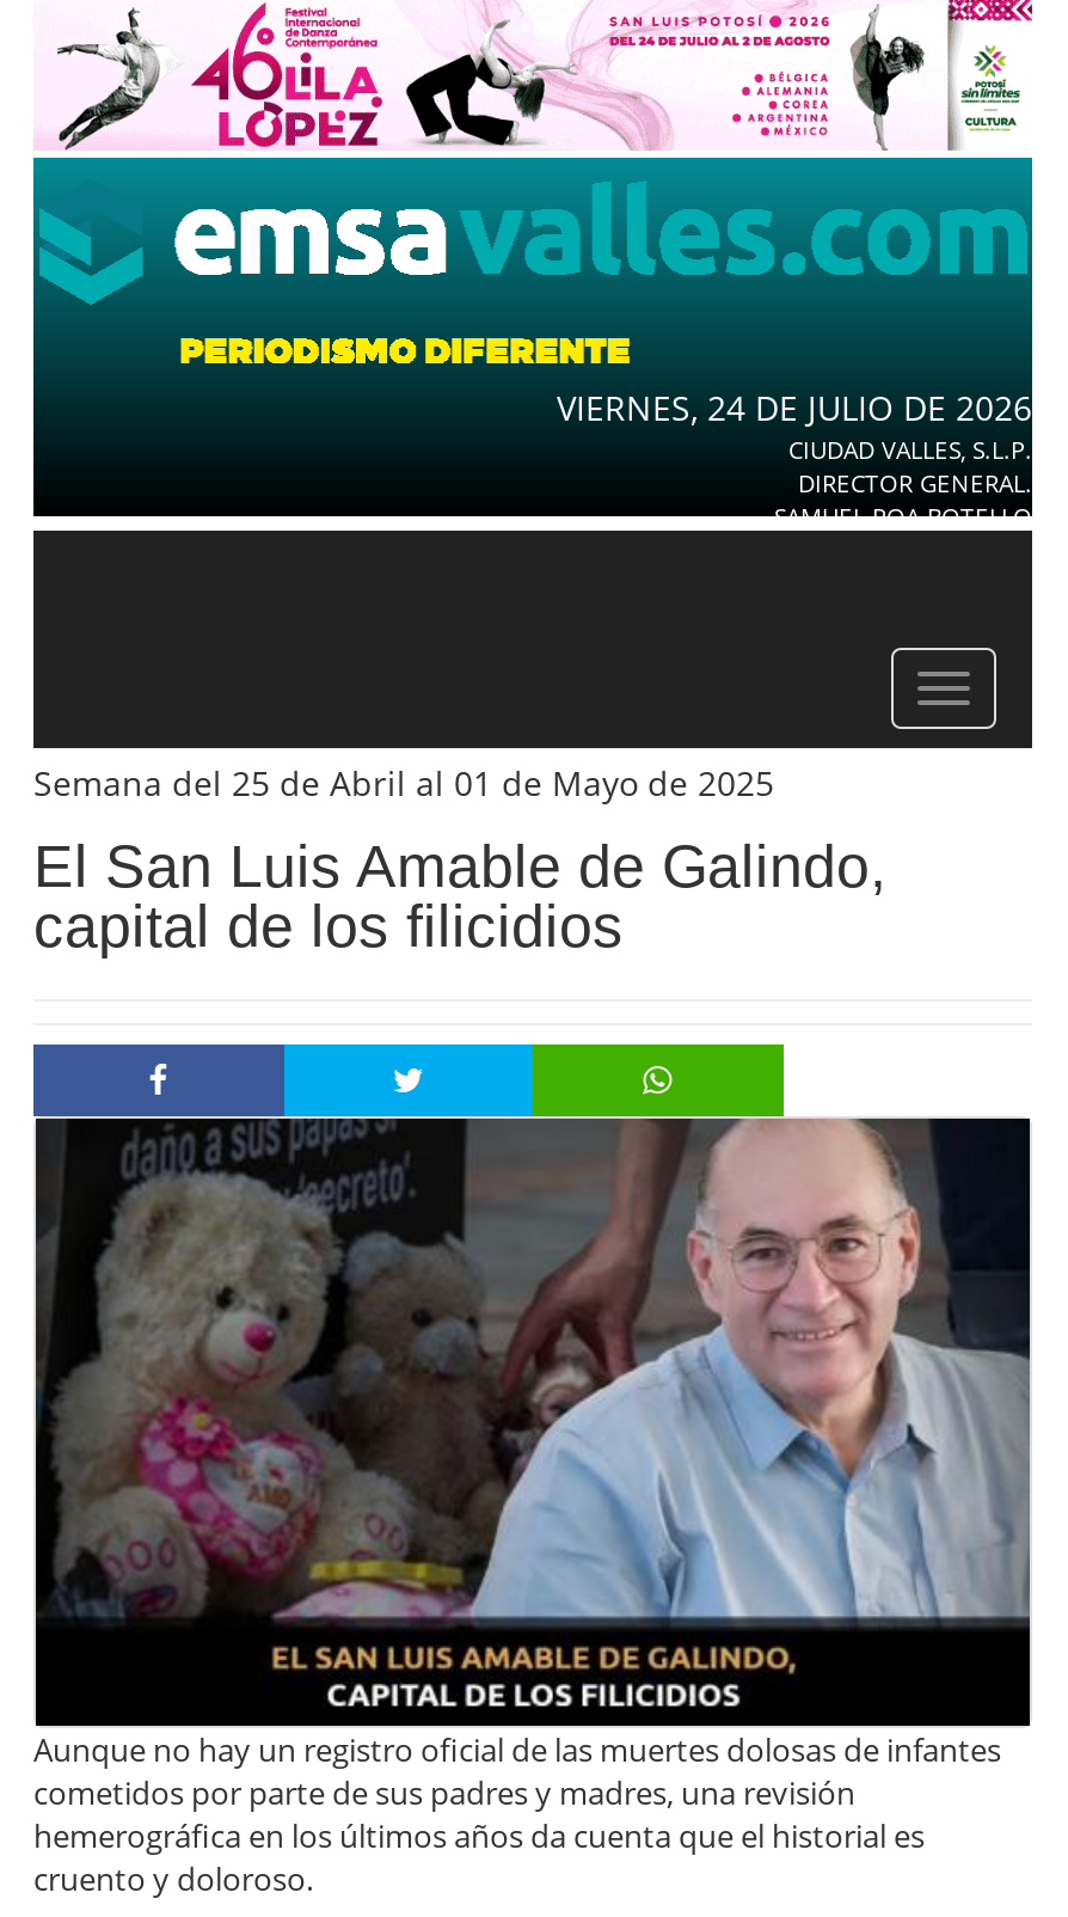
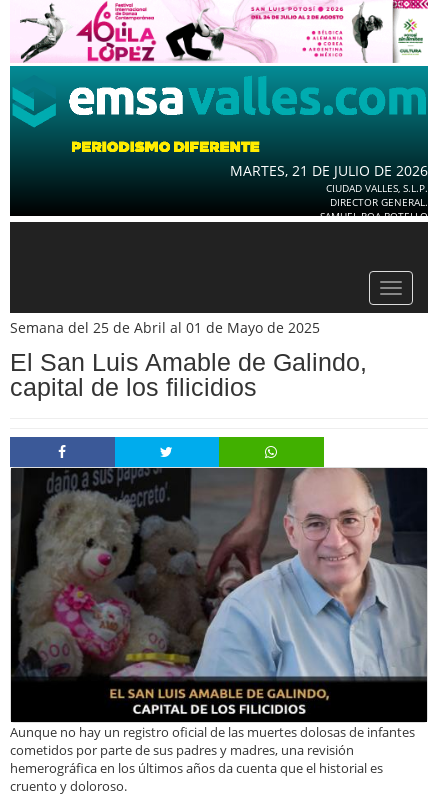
[557,384,1032,430] VIERNES, 24 DE JULIO DE 2026 -> [230,161,428,180] MARTES, 21 DE JULIO DE 2026

